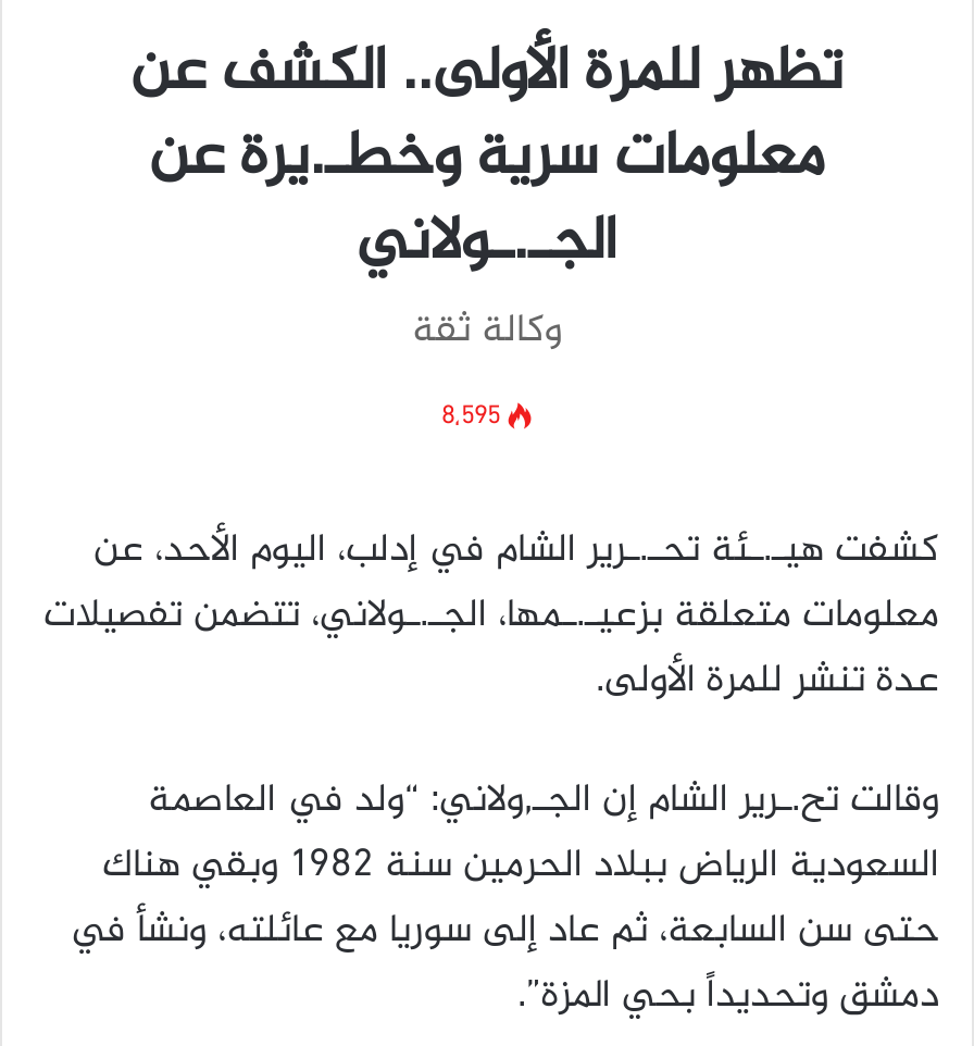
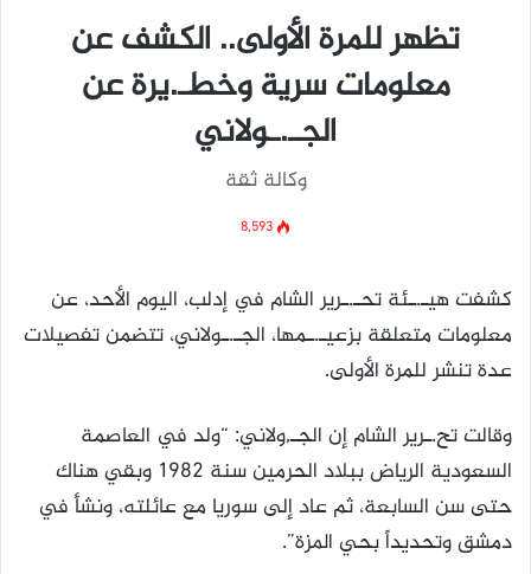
[441,393,500,437] 8٬595 -> [241,215,273,239] 8٬593

